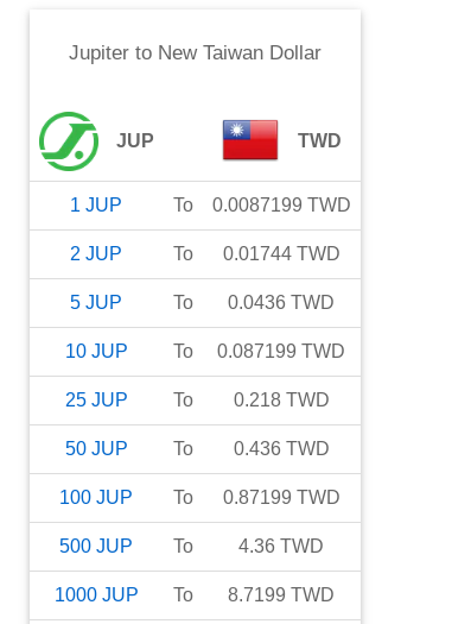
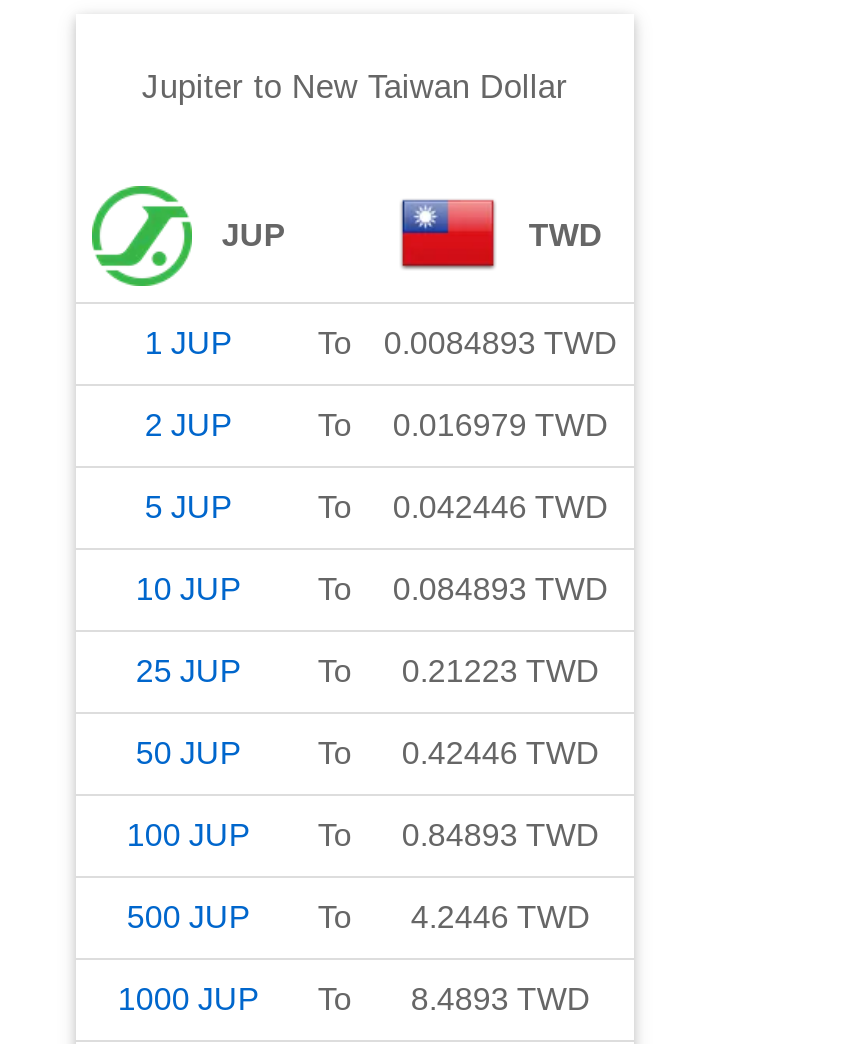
[173,195,351,215] To 0.0087199 TWD -> [318,326,618,360] To 0.0084893 TWD
[173,244,340,264] To 0.01744 TWD -> [318,408,609,442] To 0.016979 TWD
[173,292,335,312] To 0.0436 TWD -> [318,490,609,524] To 0.042446 TWD
[173,341,346,361] To 0.087199 TWD -> [318,572,609,606] To 0.084893 TWD
[173,390,330,410] To 0.218 TWD -> [318,654,600,688] To 0.21223 TWD
[173,438,330,459] To 0.436 TWD -> [318,736,600,770] To 0.42446 TWD
[60,487,340,507] 100 JUP To 0.87199 TWD -> [127,818,600,852] 100 JUP To 0.84893 TWD
[239,536,324,556] 4.36 TWD -> [411,900,591,934] 4.2446 TWD
[54,585,335,605] 1000 JUP To 8.7199 TWD -> [118,982,591,1016] 1000 JUP To 8.4893 TWD

